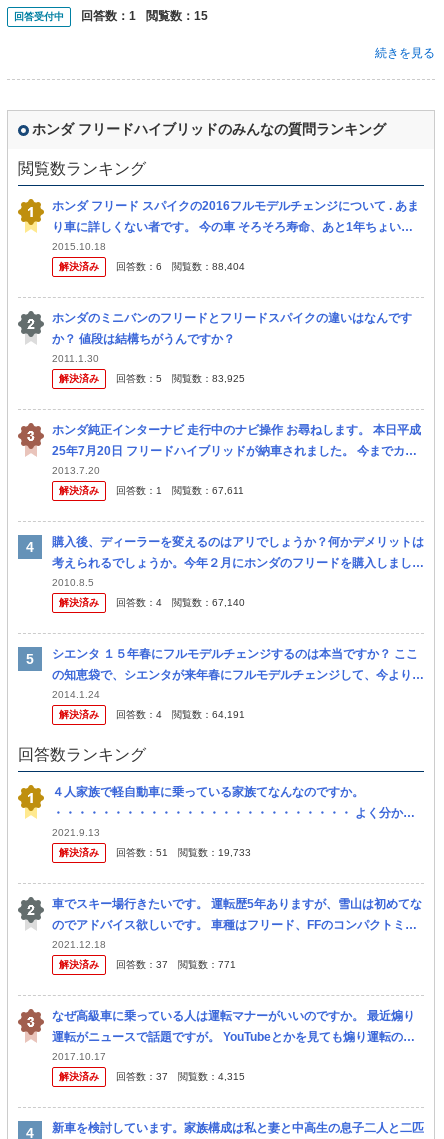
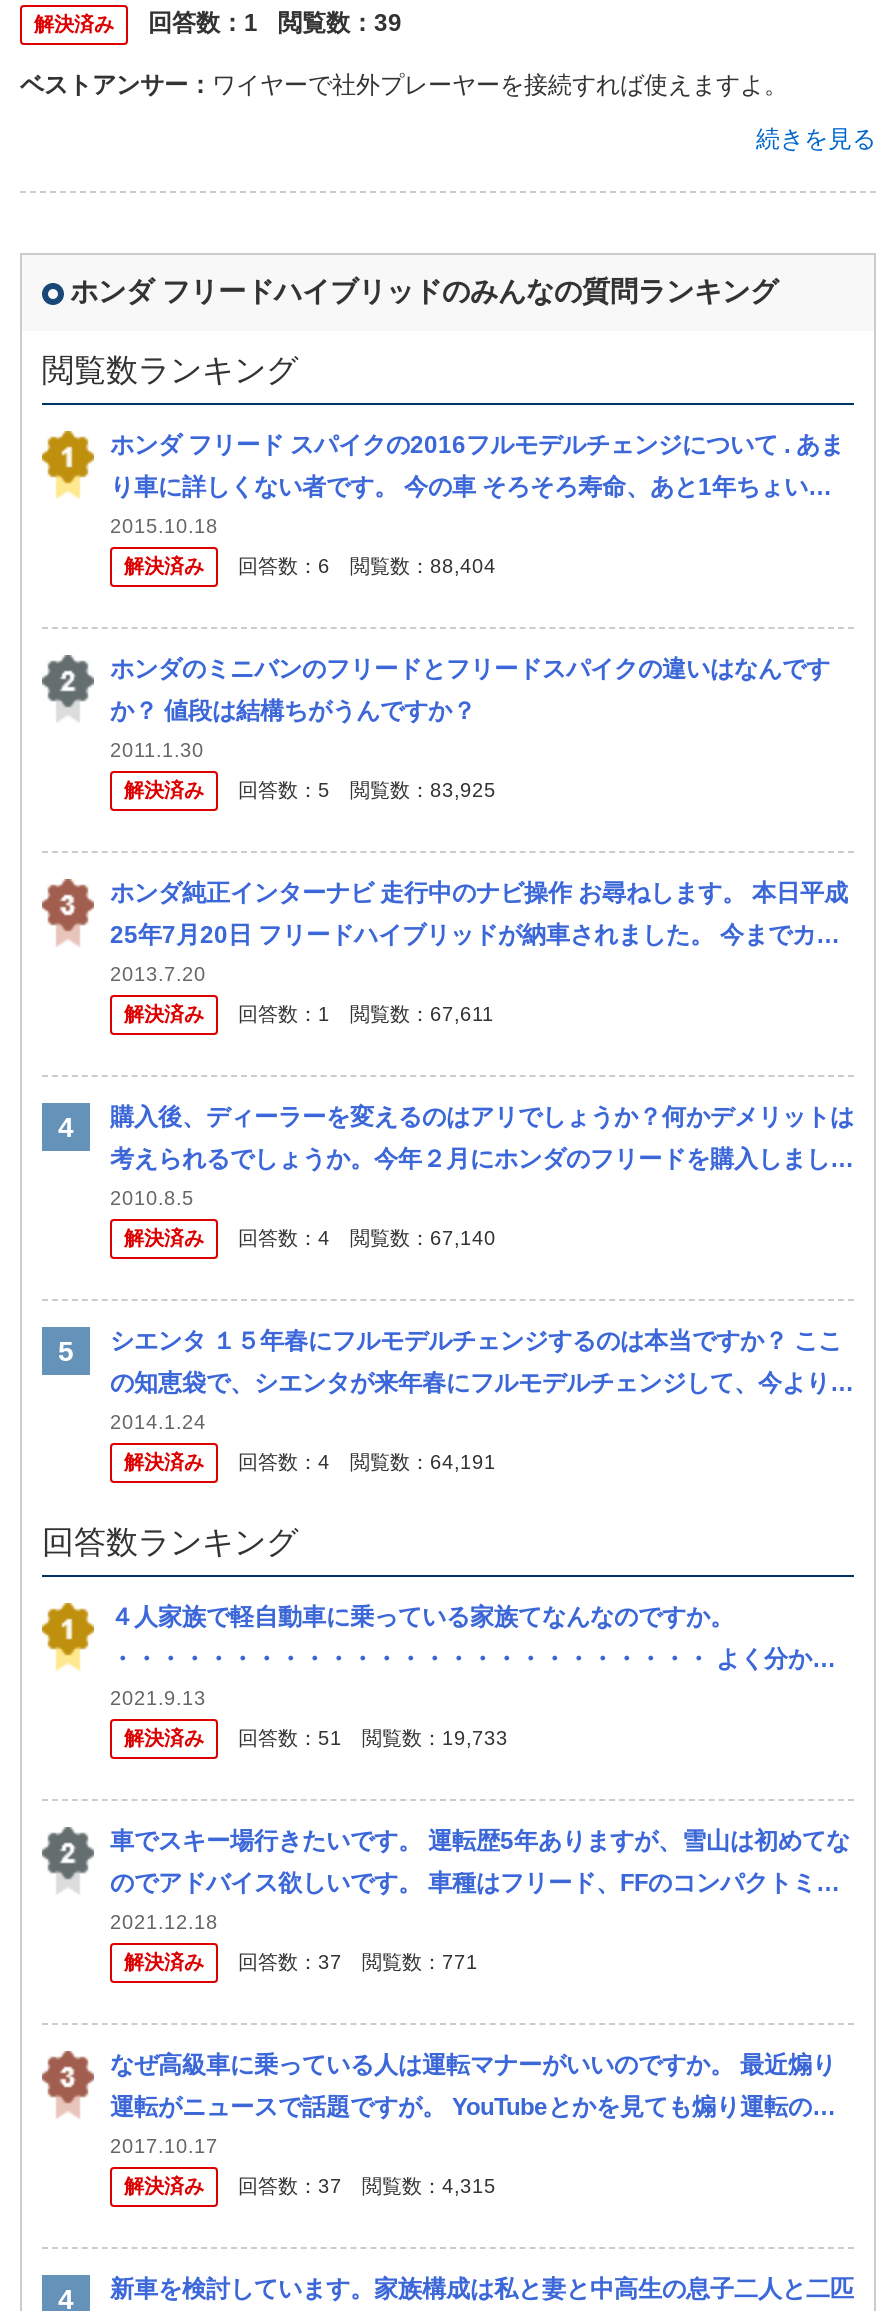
[14,11,64,22] 回答受付中 -> [34,13,114,35] 解決済み
[146,9,208,23] 閲覧数：15 -> [20,9,788,99] 閲覧数：39 | ベストアンサー：ワイヤーで社外プレーヤーを接続すれば使えますよ。

